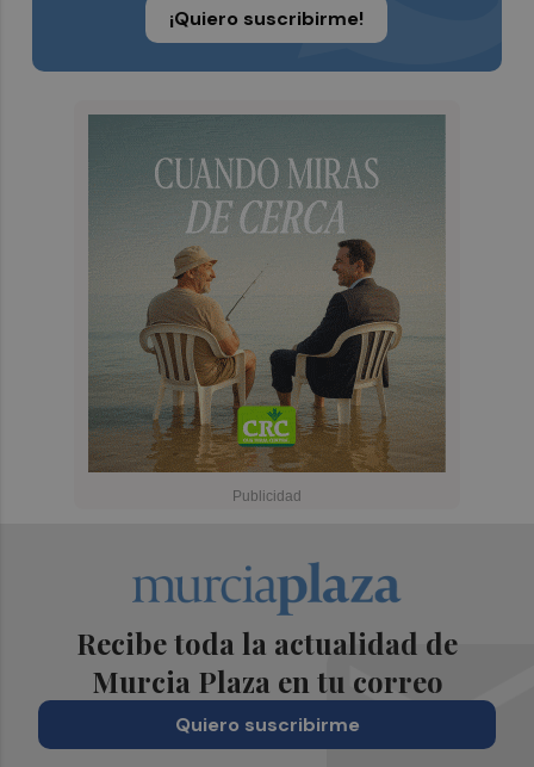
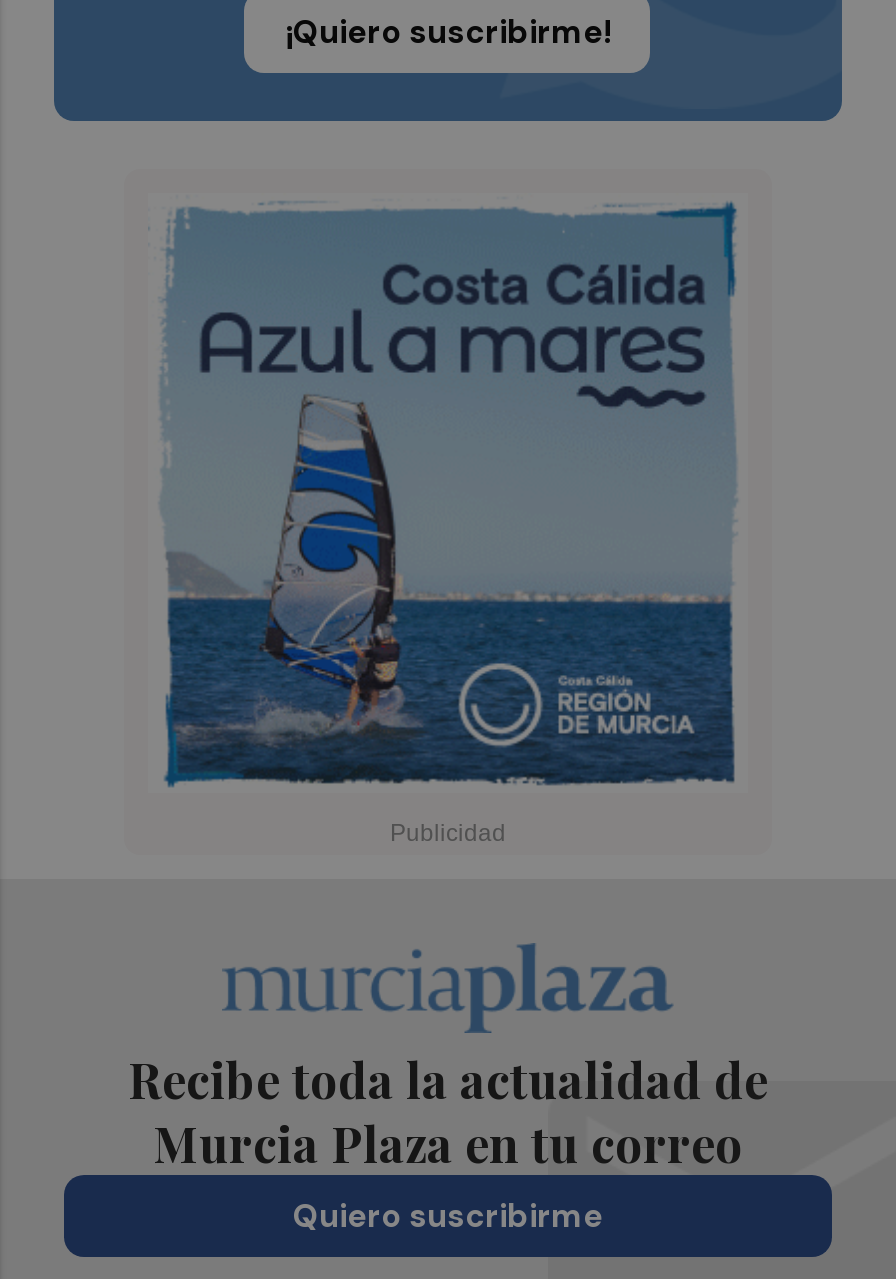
[87,113,447,474] [image] -> [148,192,748,792] [image]

